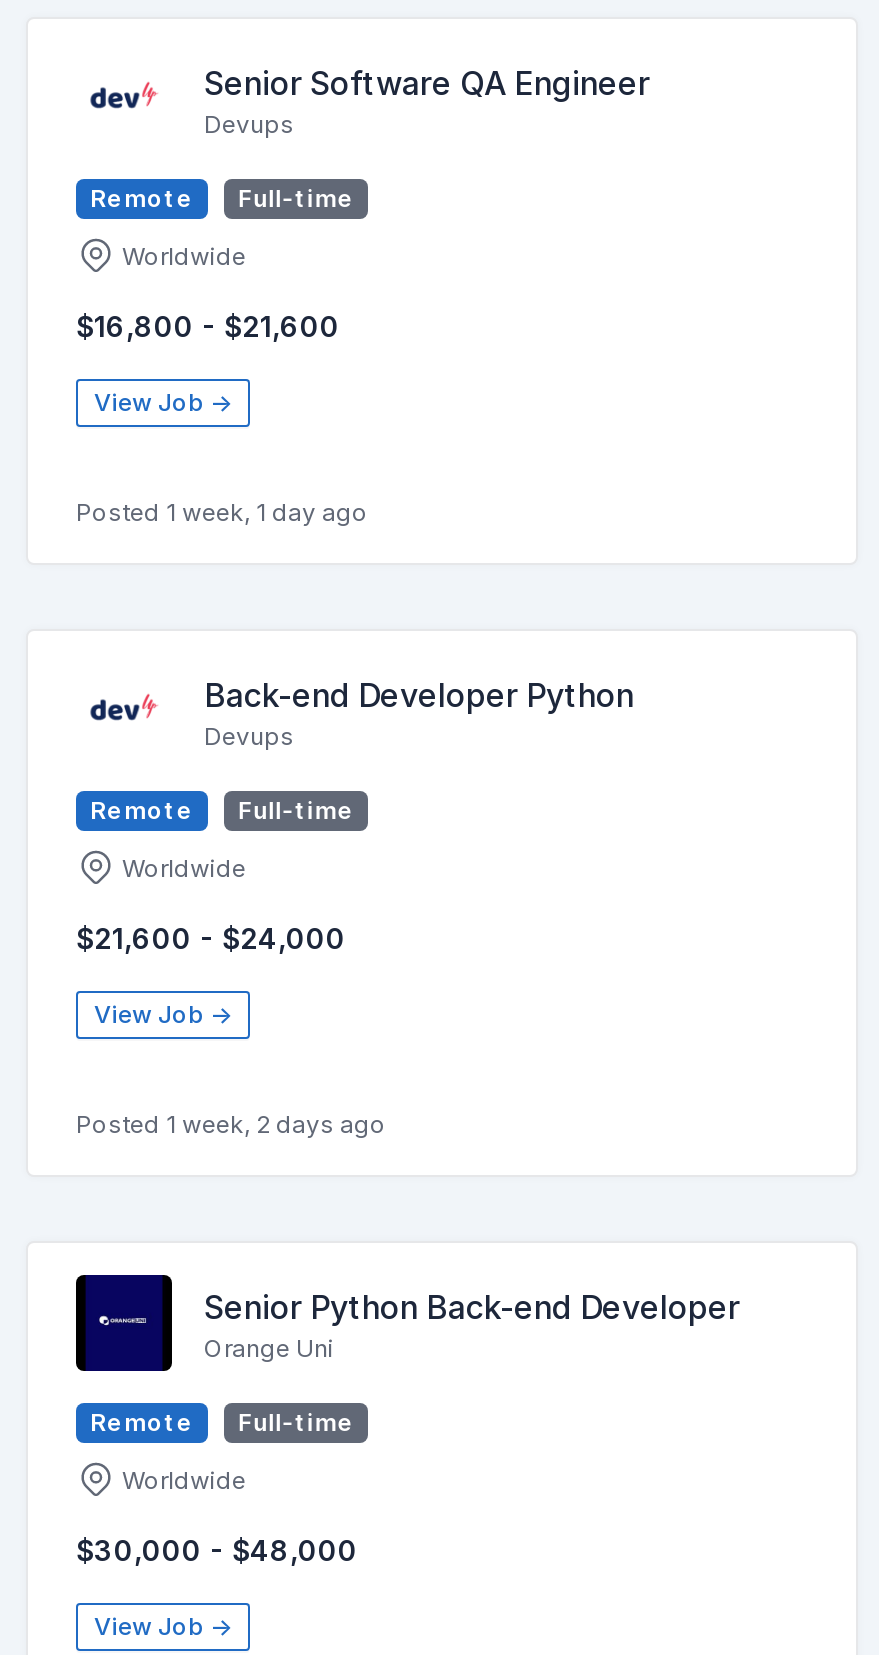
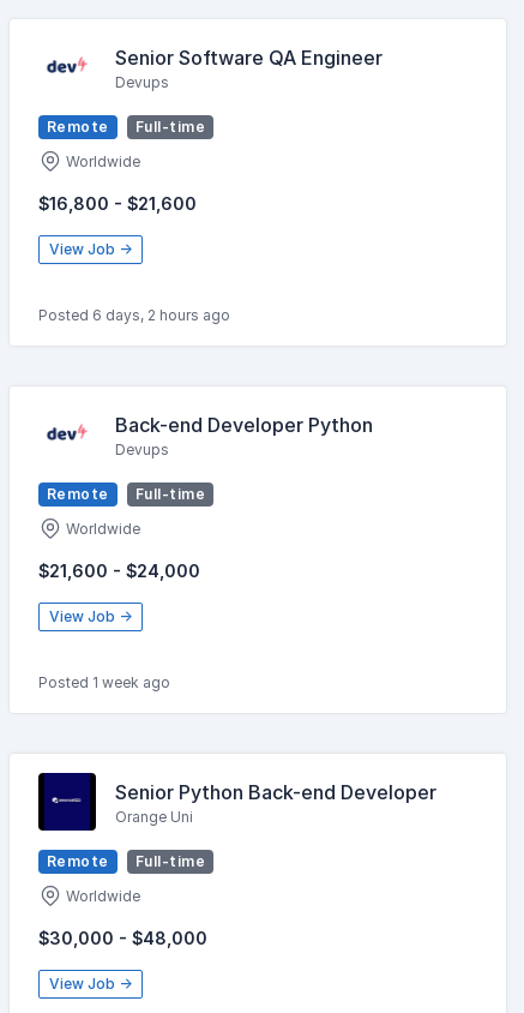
[76,497,368,527] Posted 1 week, 1 day ago -> [38,306,230,324] Posted 6 days, 2 hours ago
[76,1109,386,1139] Posted 1 week, 2 days ago -> [38,673,170,691] Posted 1 week ago

